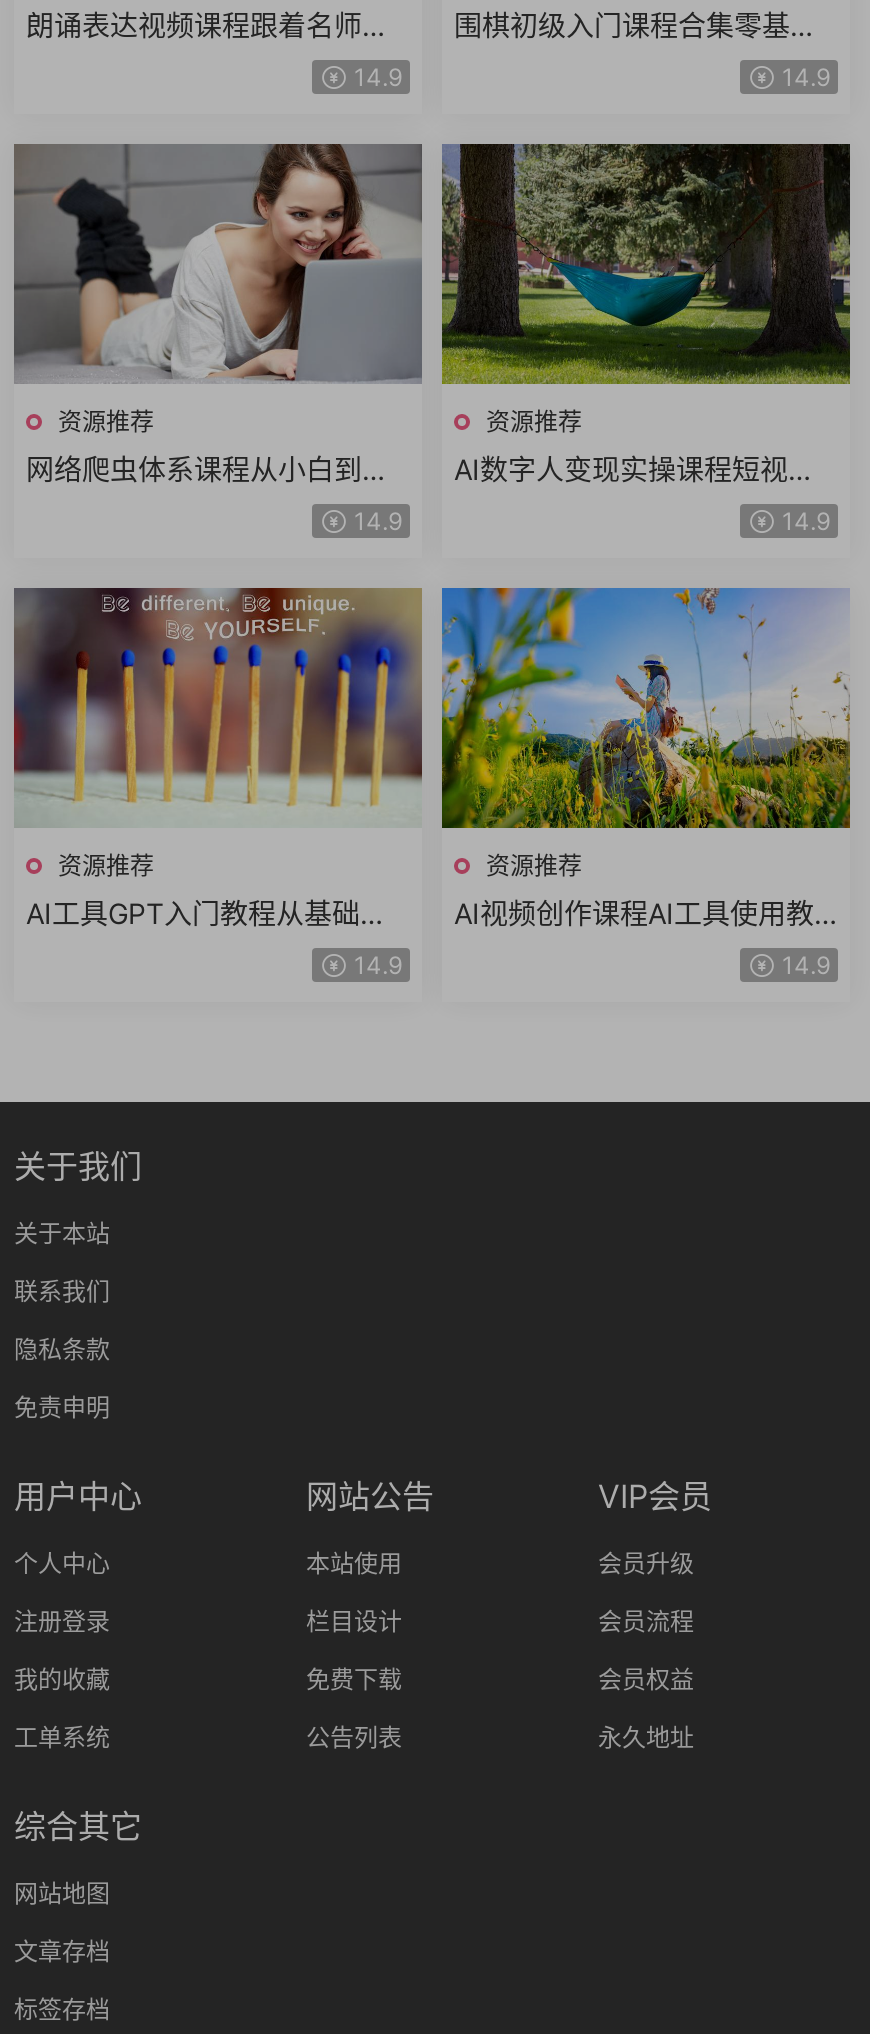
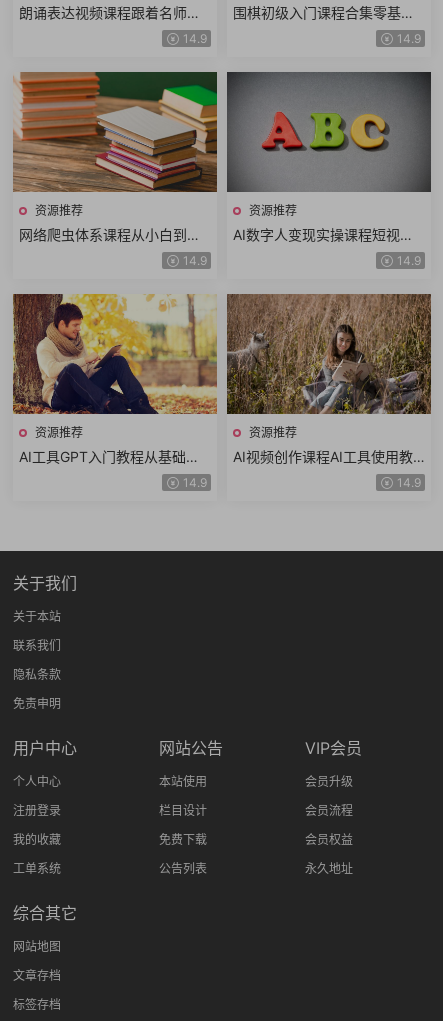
[12,142,424,384] [image] -> [12,71,218,193] [image]
[440,142,850,386] [image] -> [226,71,431,193] [image]
[12,586,424,828] [image] -> [12,293,218,415] [image]
[440,586,850,830] [image] -> [226,293,432,415] [image]

